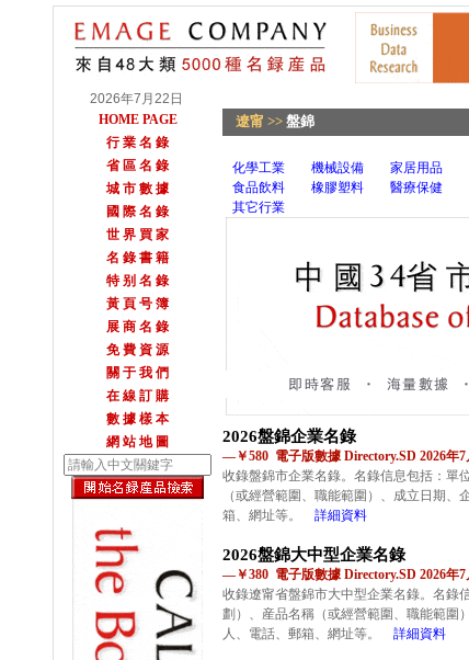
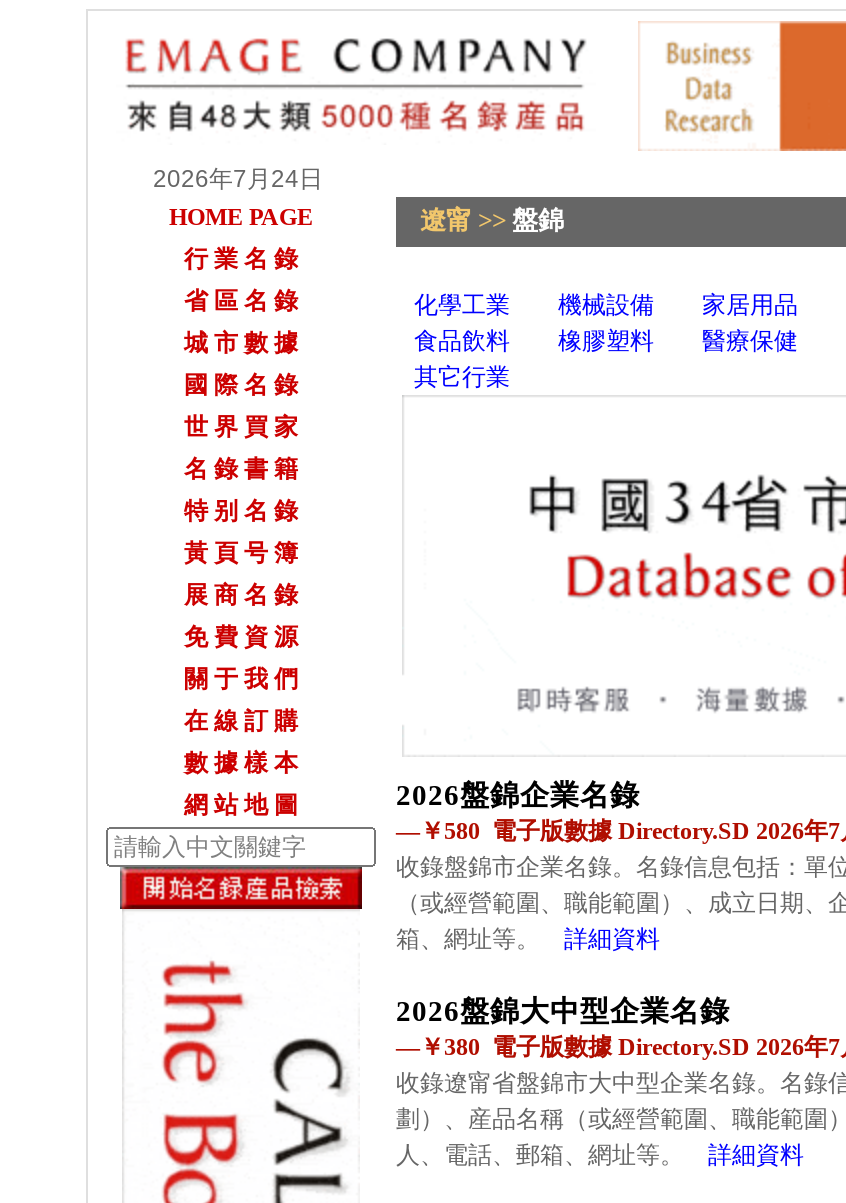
[86,91,182,106] 2026年7月22日 -> [147,165,323,193] 2026年7月24日

